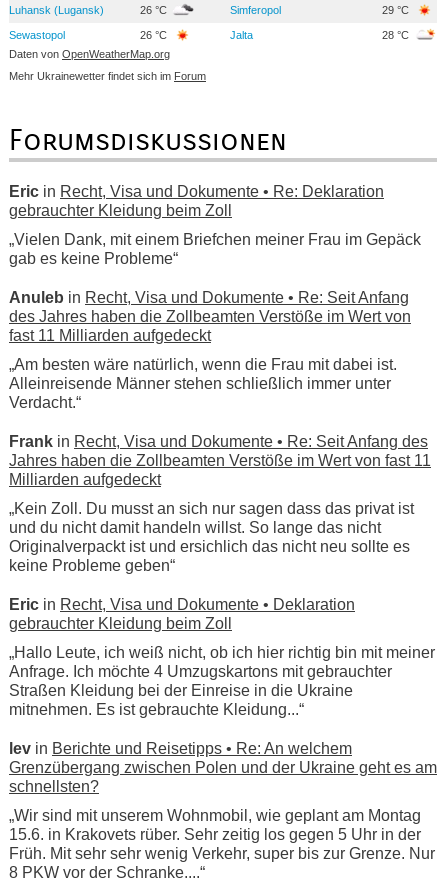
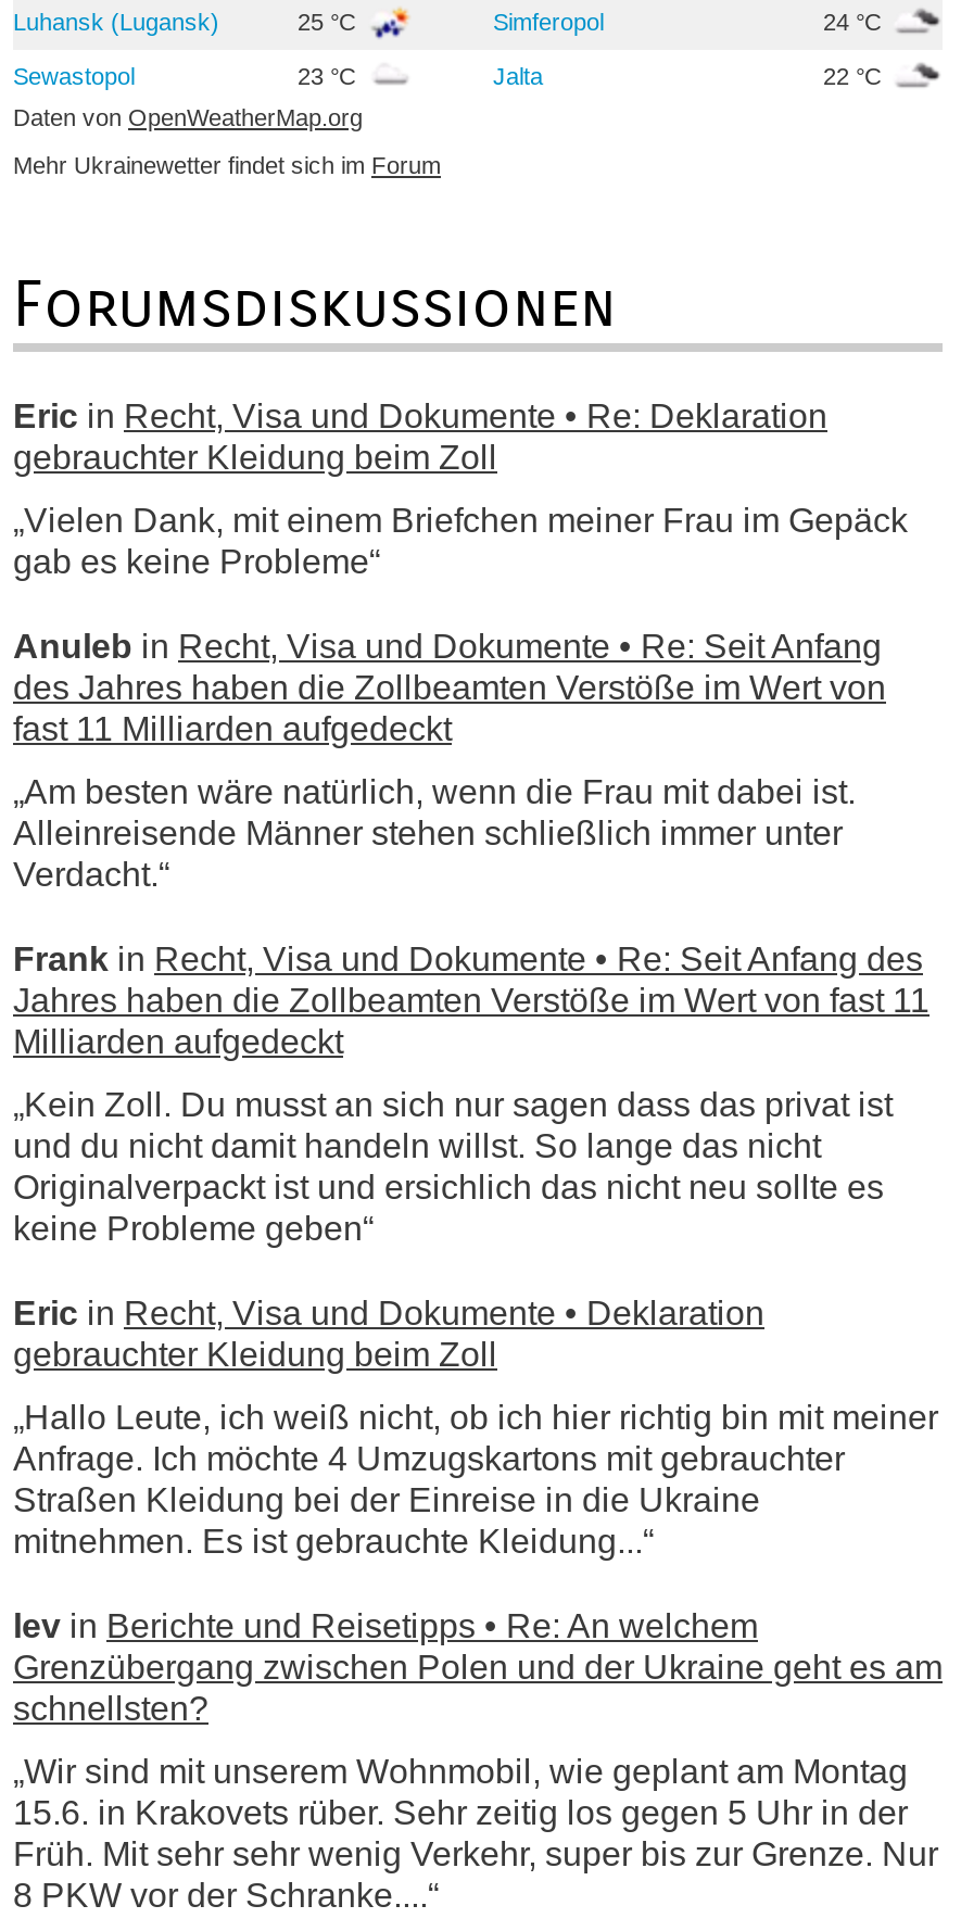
[140,3,170,15] 26 °C -> [298,8,363,34] 25 °C
[382,3,412,15] 29 °C -> [823,8,888,34] 24 °C
[140,28,170,40] 26 °C -> [298,62,363,88] 23 °C
[382,28,412,40] 28 °C -> [823,62,888,88] 22 °C

